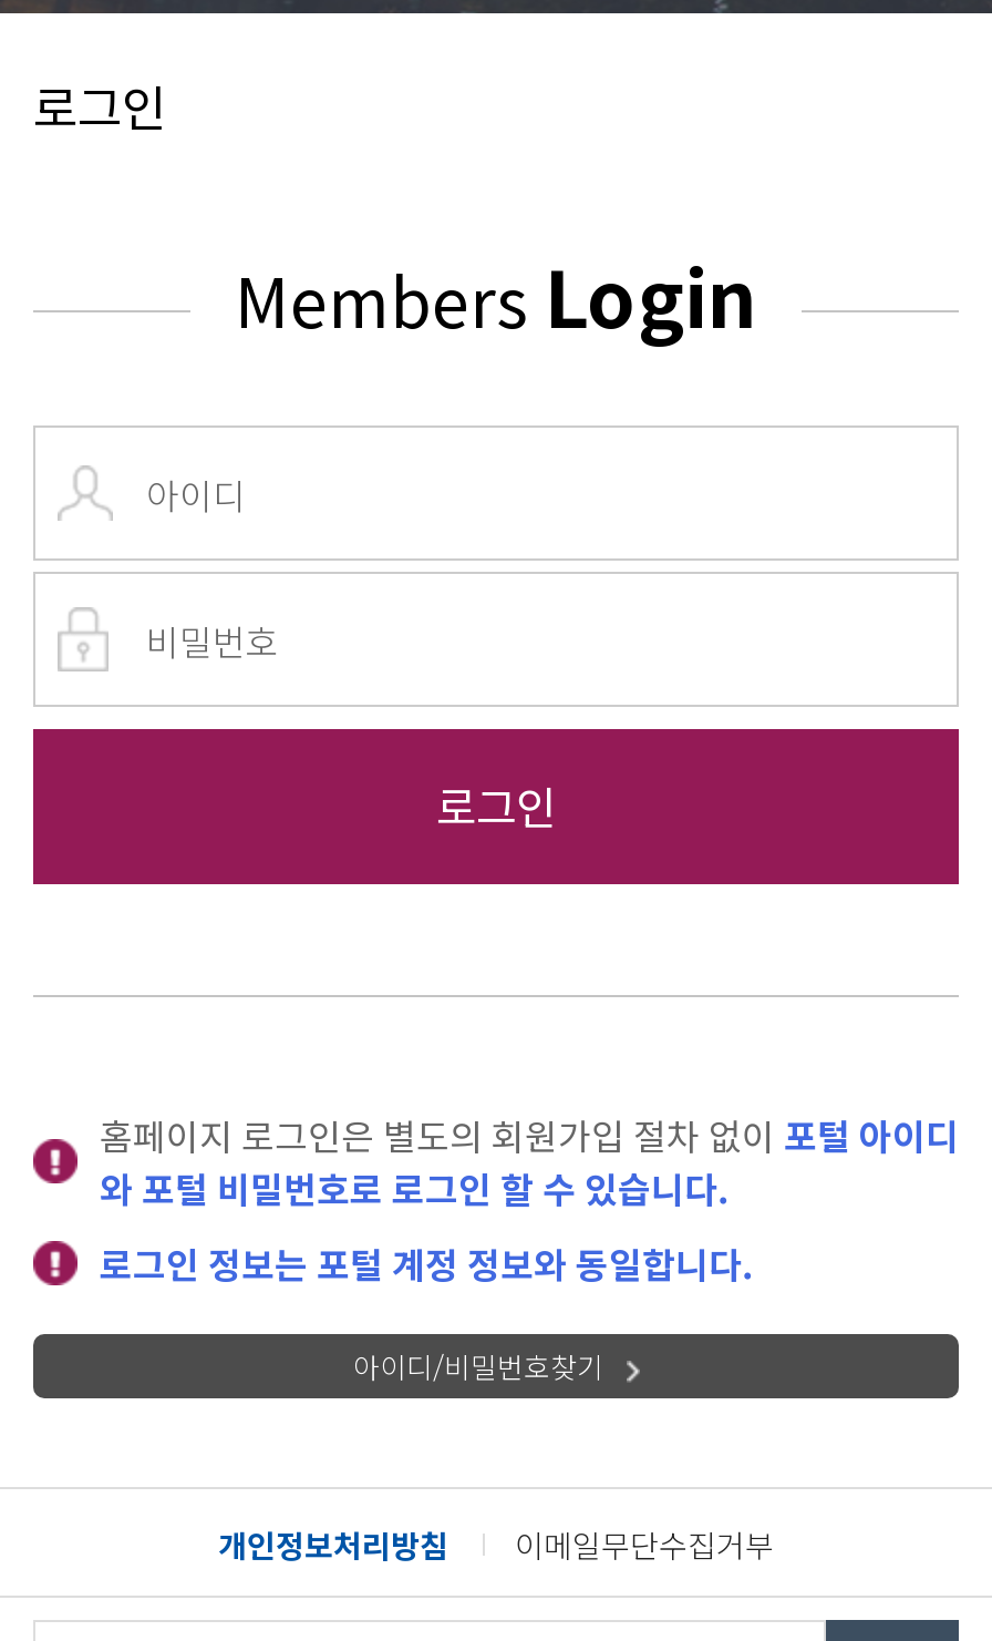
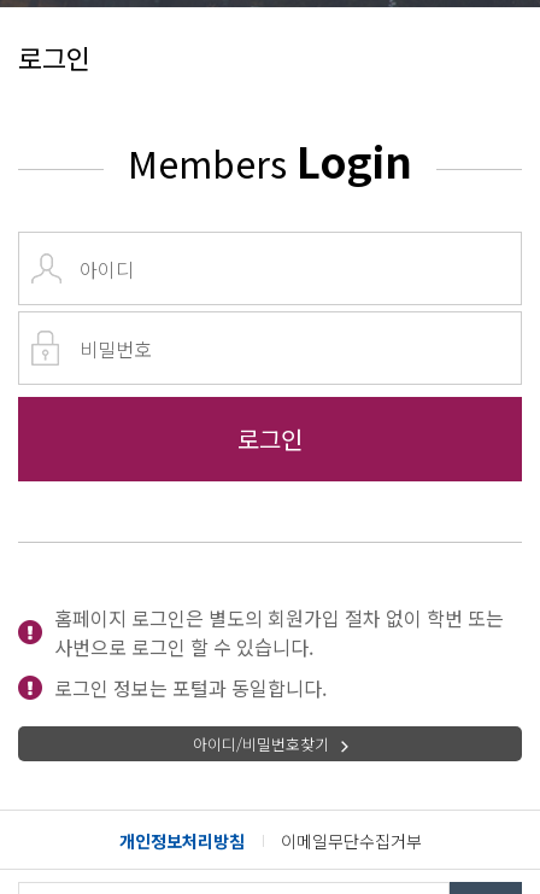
[100,1109,959,1291] 홈페이지 로그인은 별도의 회원가입 절차 없이 포털 아이디 | 와 포털 비밀번호로 로그인 할 수 있습니다. | 로그인 정보는 포털 계정 정보와 동일합니다. -> [54,604,504,703] 홈페이지 로그인은 별도의 회원가입 절차 없이 학번 또는 | 사번으로 로그인 할 수 있습니다. | 로그인 정보는 포털과 동일합니다.

